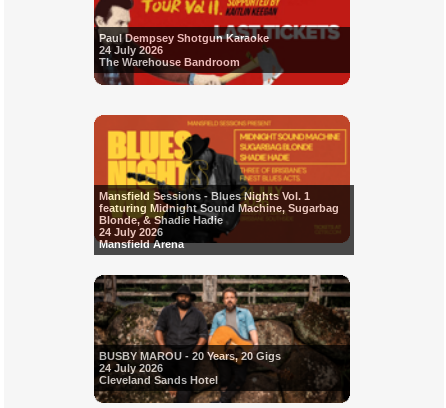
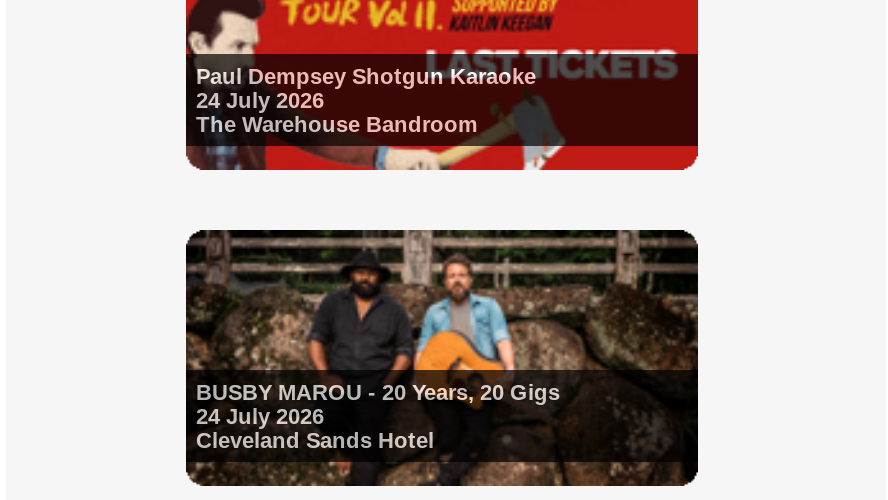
[93,114,355,256] [image] | Mansfield Sessions - Blues Nights Vol. 1 | featuring Midnight Sound Machine, Sugarbag | Blonde, & Shadie Hadie | 24 July 2026 | Mansfield Arena -> none

